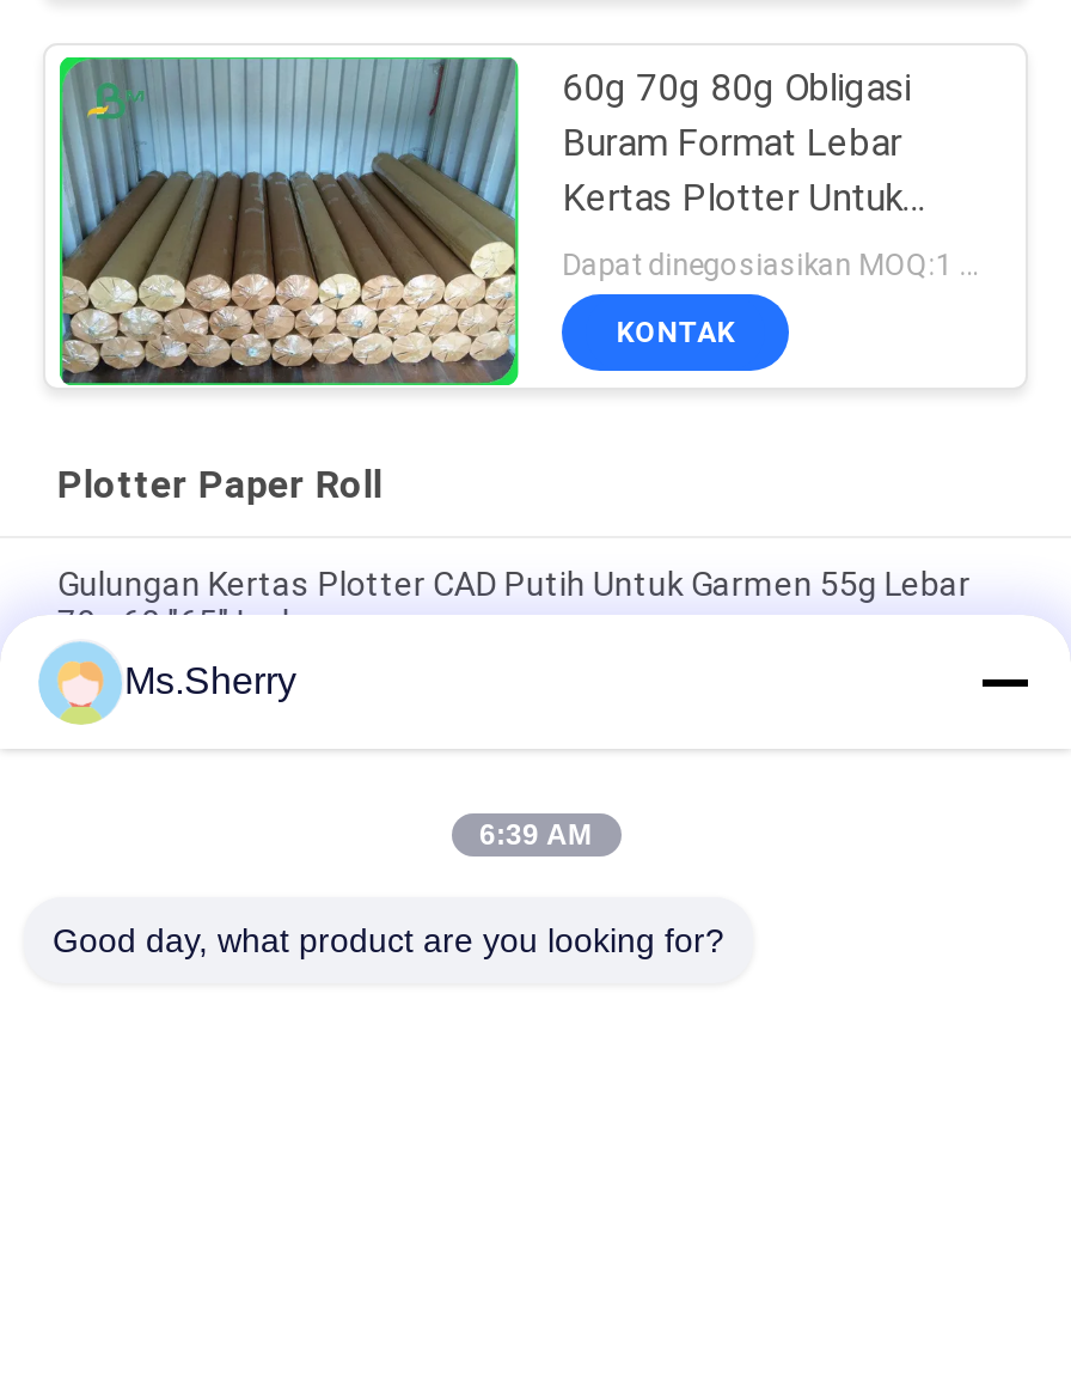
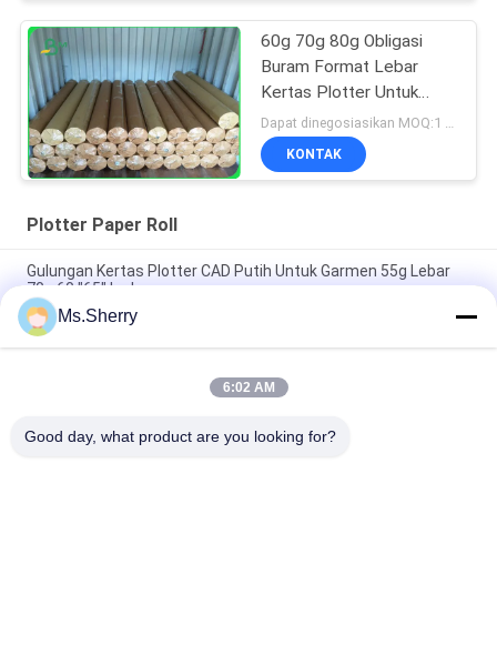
[479,818,592,852] 6:39 AM -> [222,380,275,395] 6:02 AM

